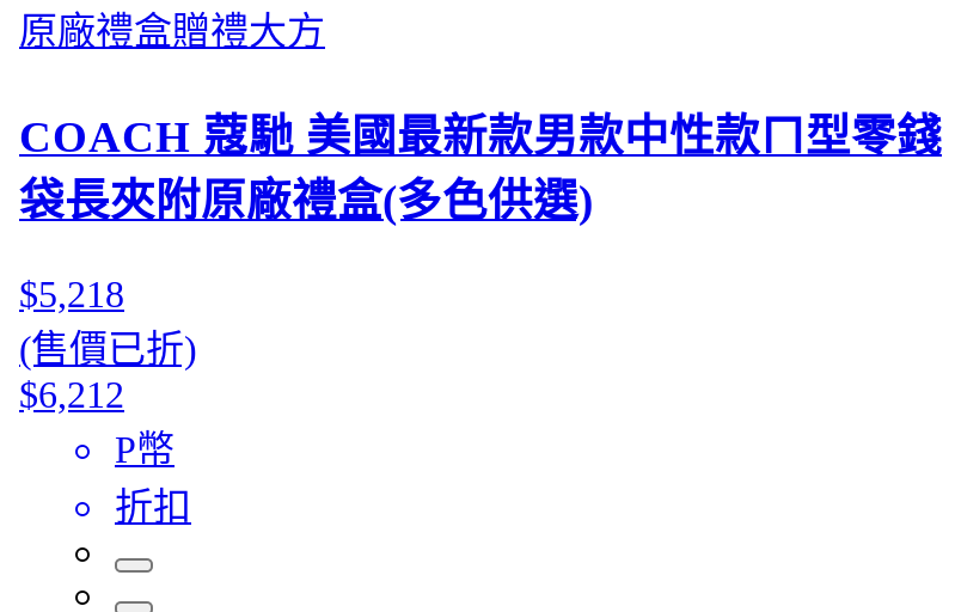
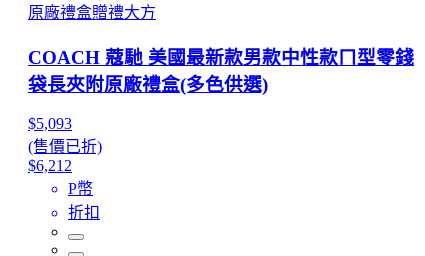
[19,274,124,315] $5,218 -> [28,115,72,132] $5,093

